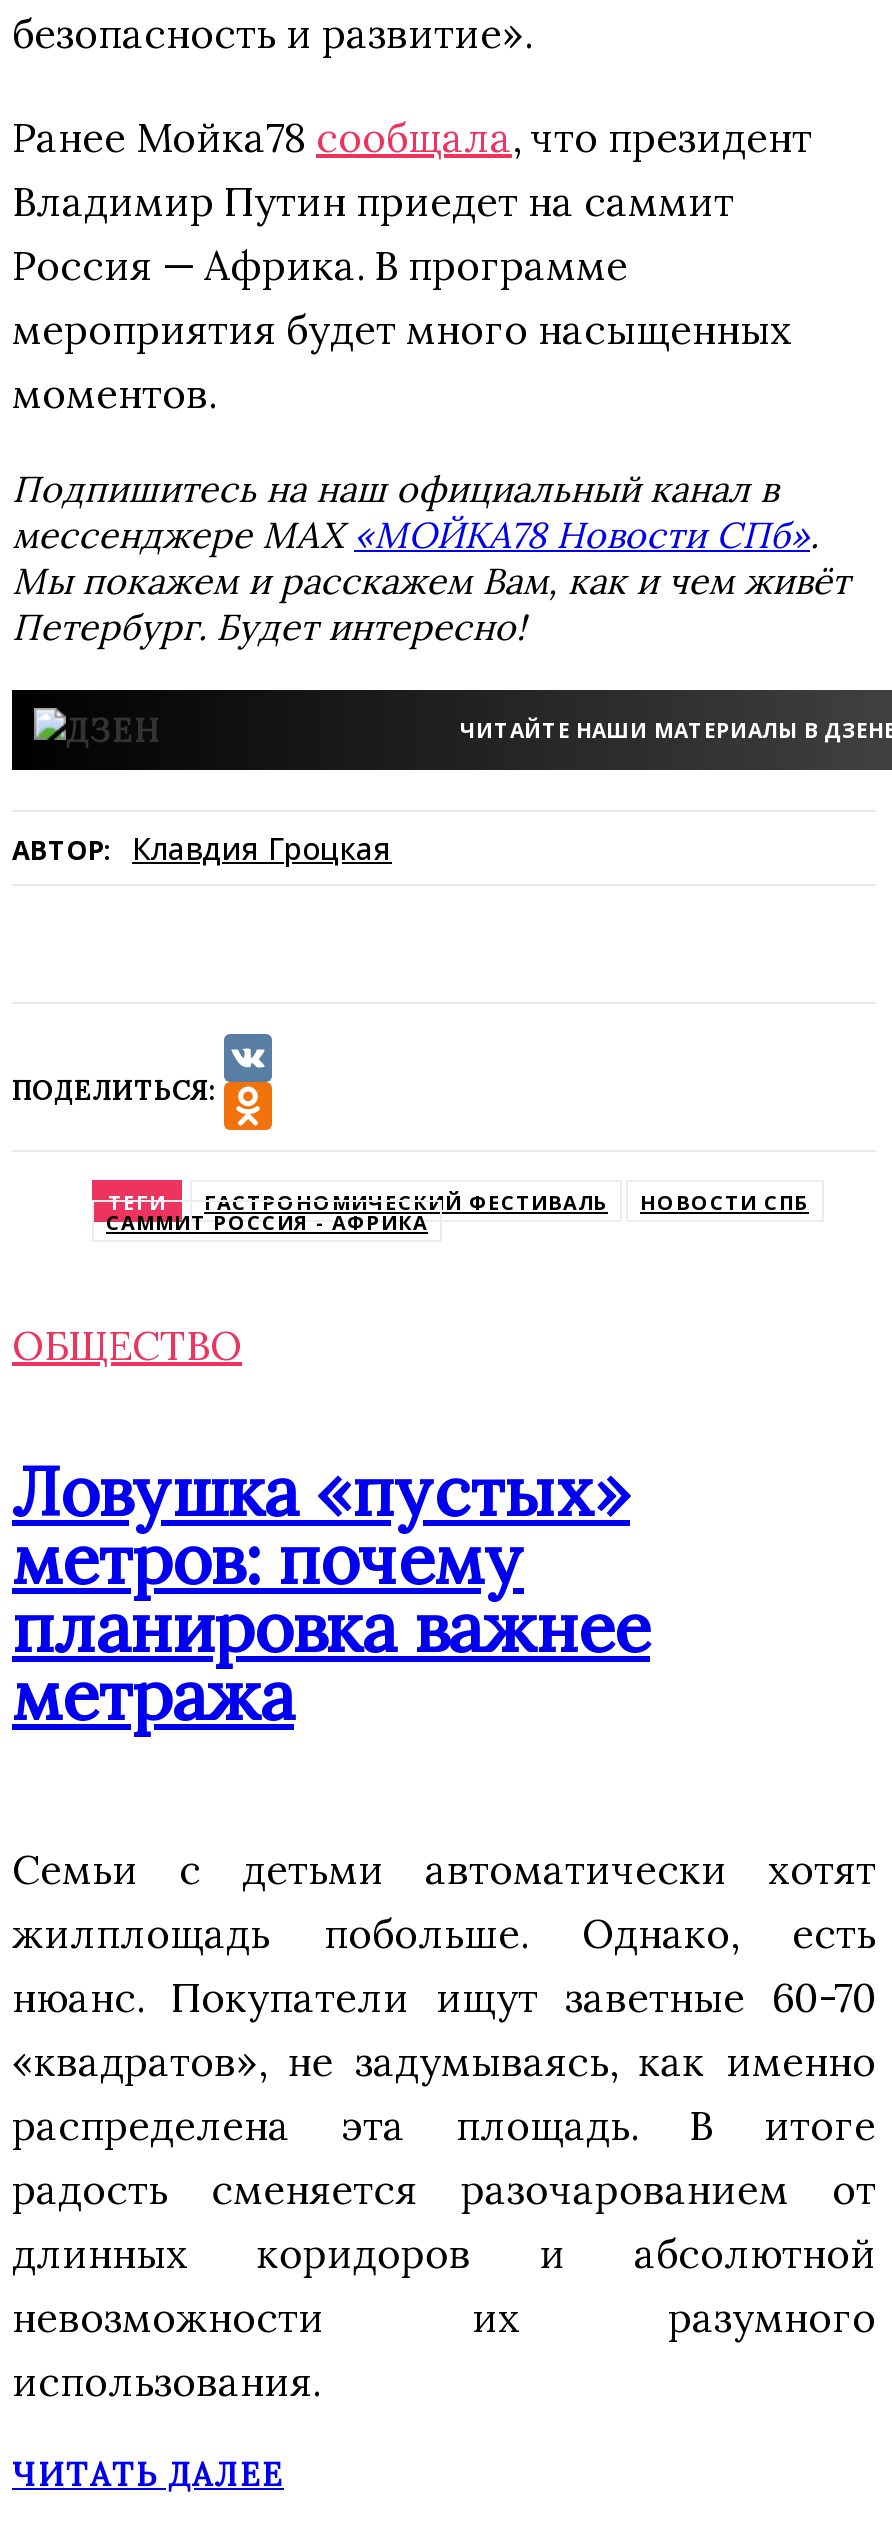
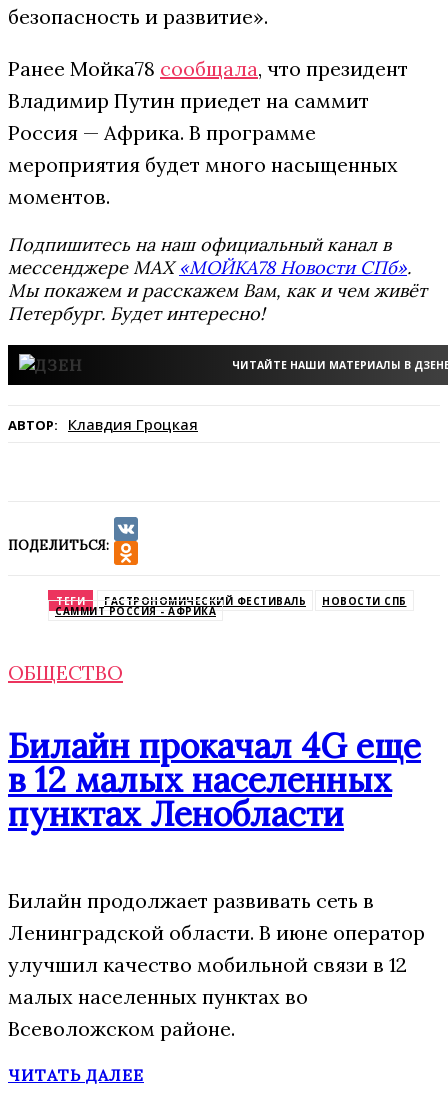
[12,1448,650,1738] Ловушка «пустых» | метров: почему | планировка важнее | метража -> [8,724,421,835] Билайн прокачал 4G еще | в 12 малых населенных | пунктах Ленобласти
[12,1844,876,2406] Семьи с детьми автоматически хотят | жилплощадь побольше. Однако, есть | нюанс. Покупатели ищут заветные 60-70 | «квадратов», не задумываясь, как именно | распределена эта площадь. В итоге | радость сменяется разочарованием от | длинных коридоров и абсолютной | невозможности их разумного | использования. -> [8,888,425,1041] Билайн продолжает развивать сеть в | Ленинградской области. В июне оператор | улучшил качество мобильной связи в 12 | малых населенных пунктах во | Всеволожском районе.

